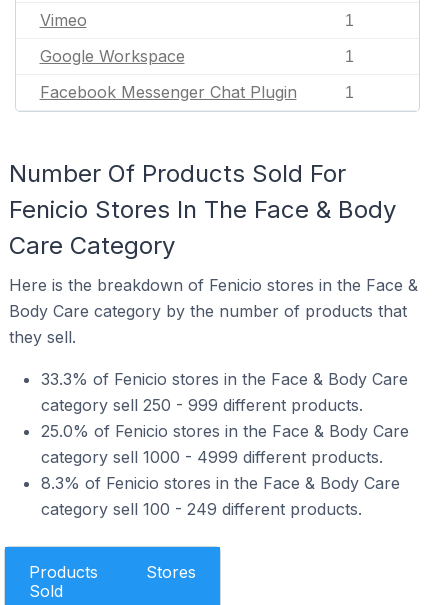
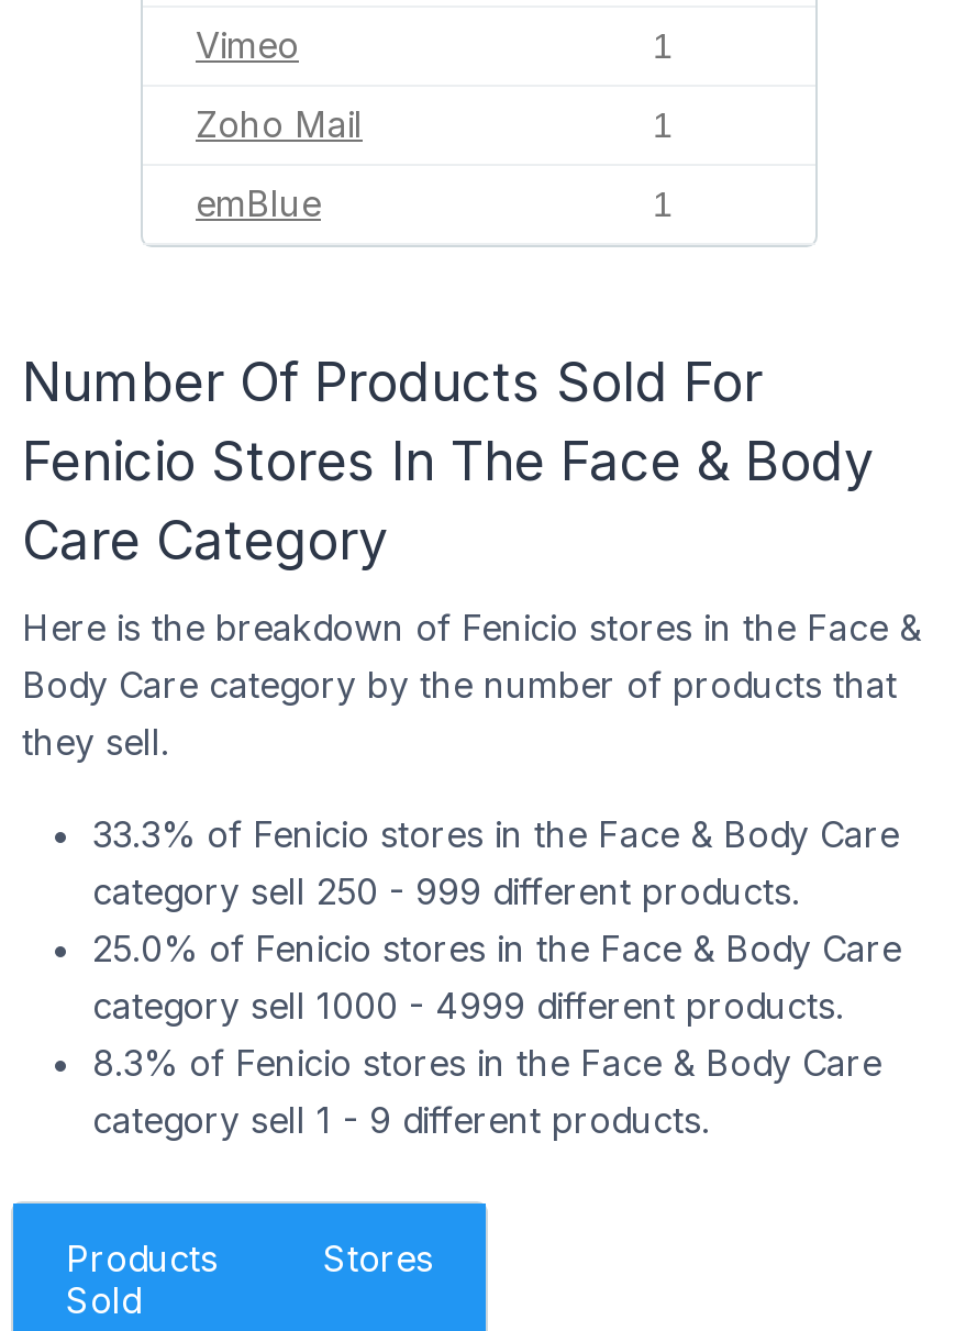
[39,46,184,66] Google Workspace -> [196,102,363,146] Zoho Mail
[39,82,296,102] Facebook Messenger Chat Plugin -> [196,181,321,225] emBlue
[41,499,362,519] category sell 100 - 249 different products. -> [92,1098,710,1142] category sell 1 - 9 different products.

